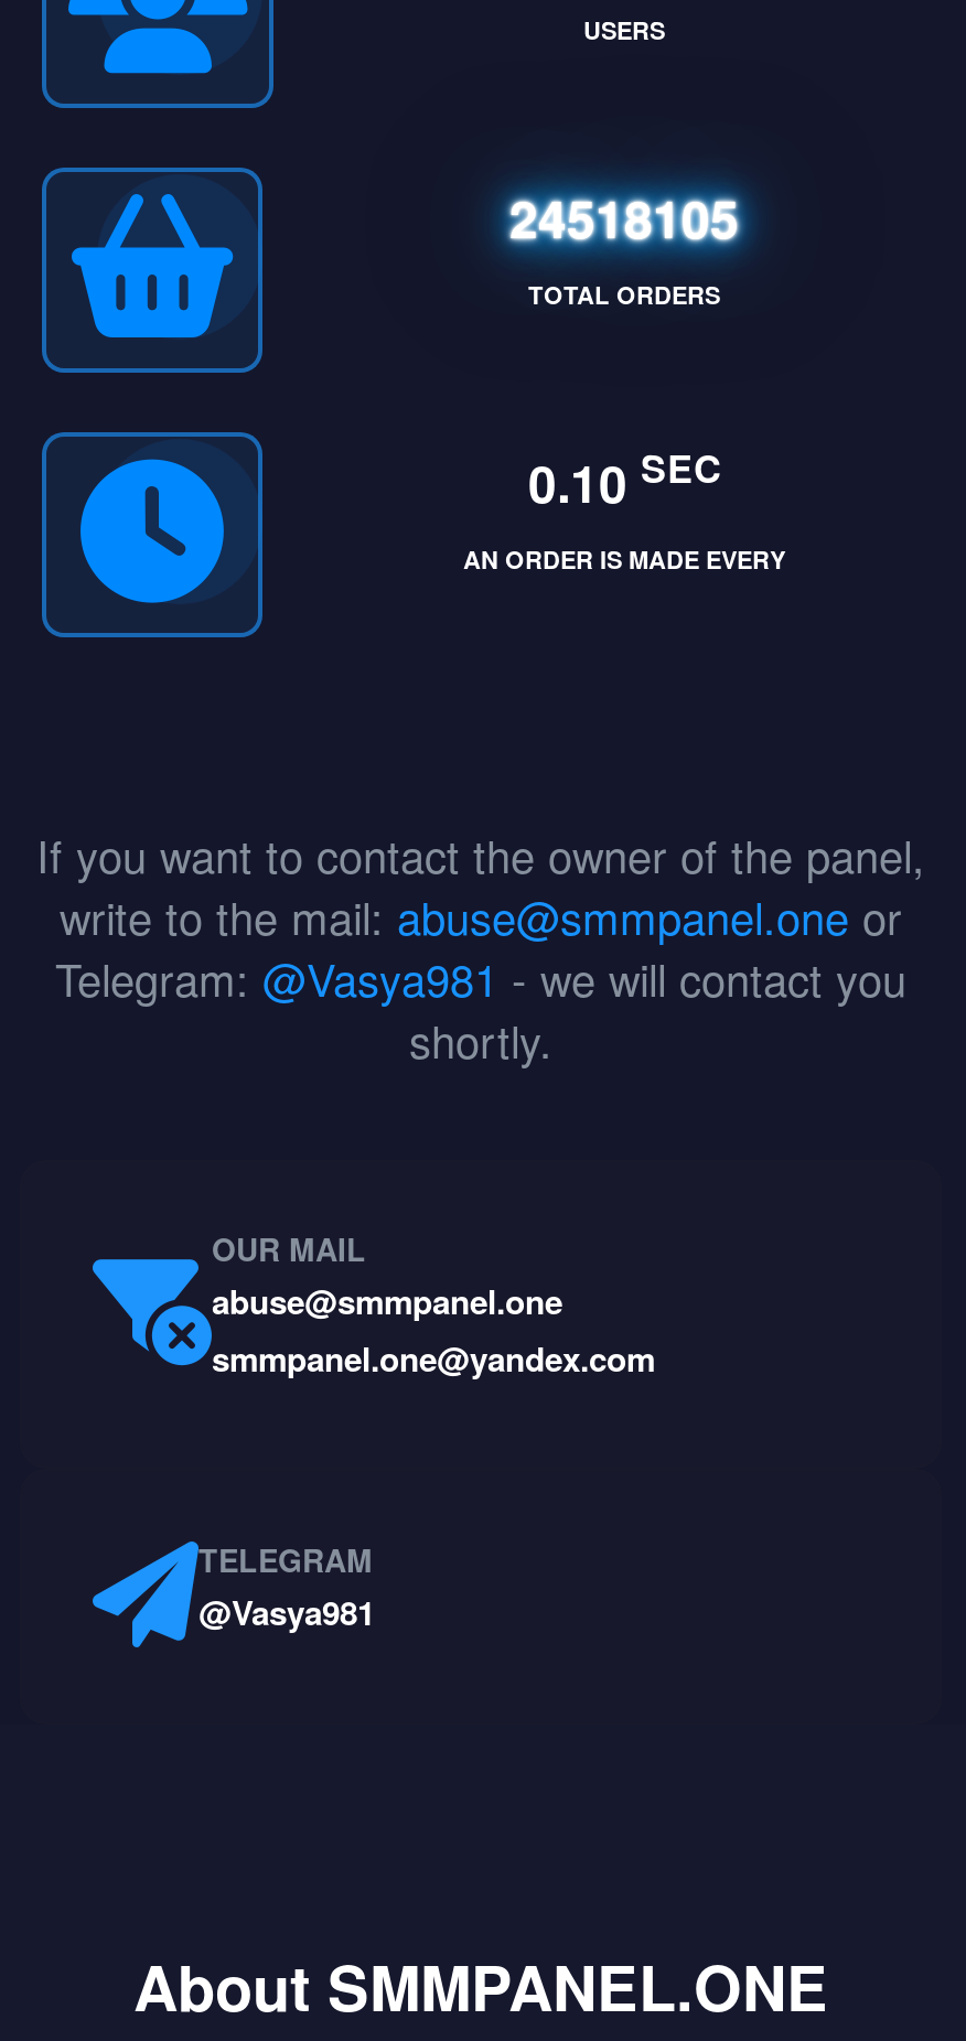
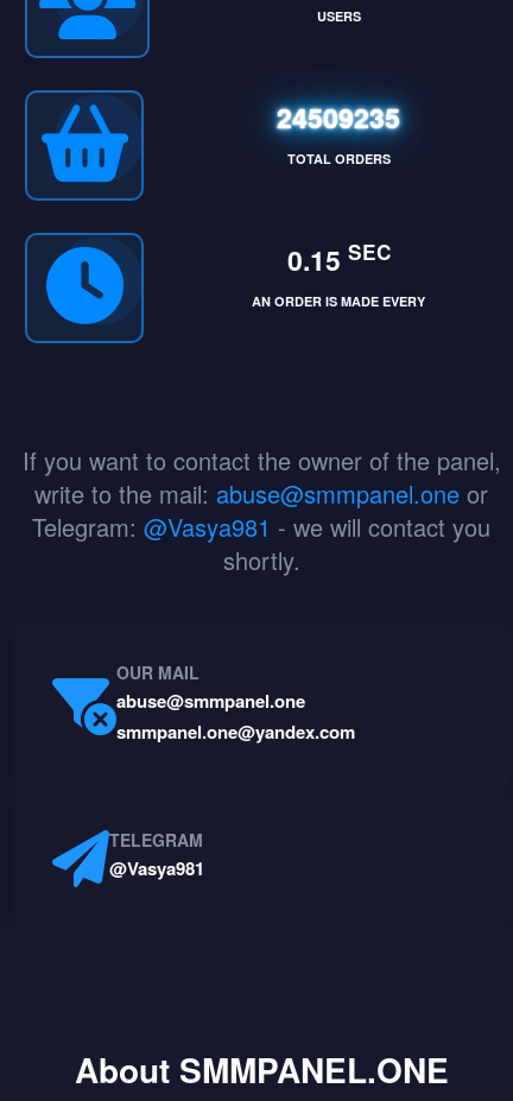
[509,181,739,254] 24518105 -> [277,97,400,137] 24509235
[528,442,720,518] 0.10 SEC -> [287,238,390,279] 0.15 SEC

